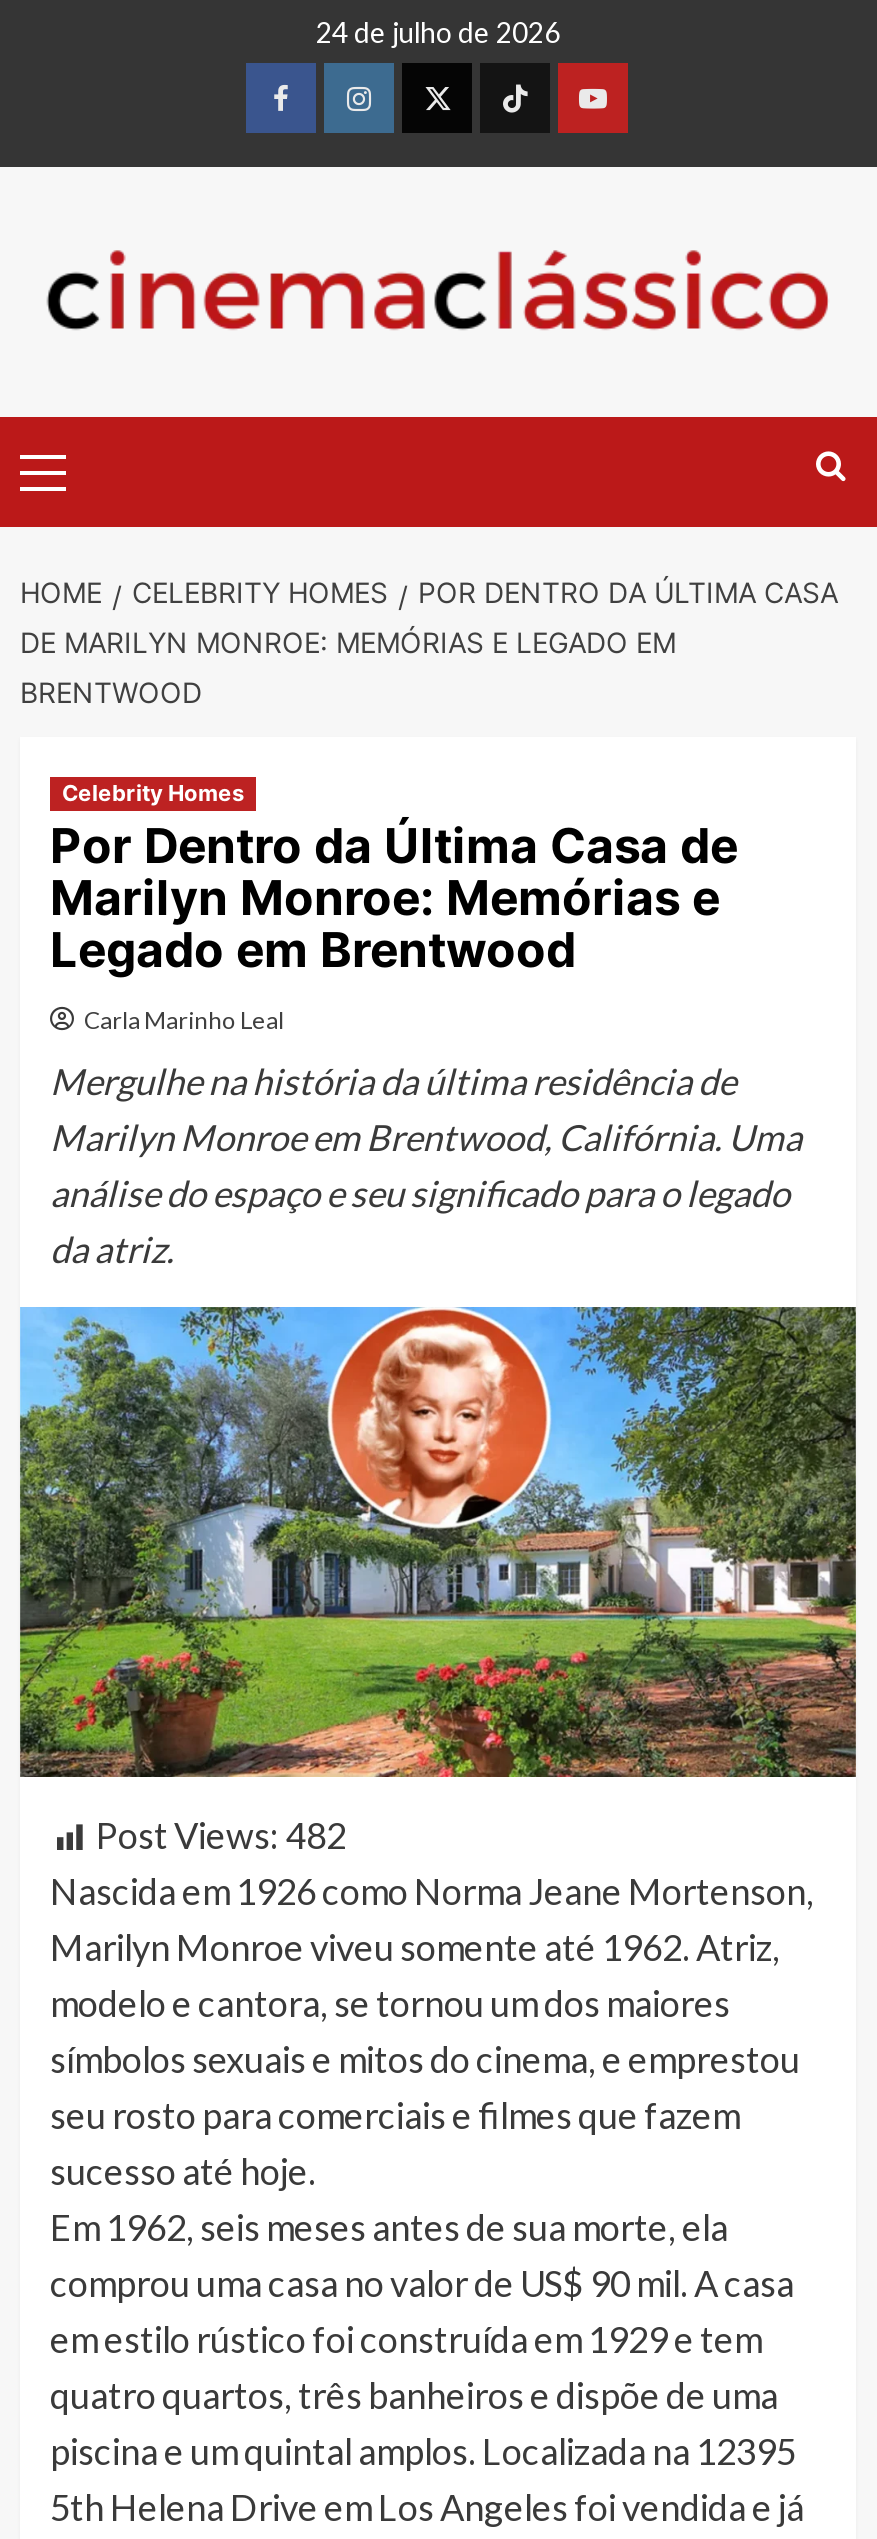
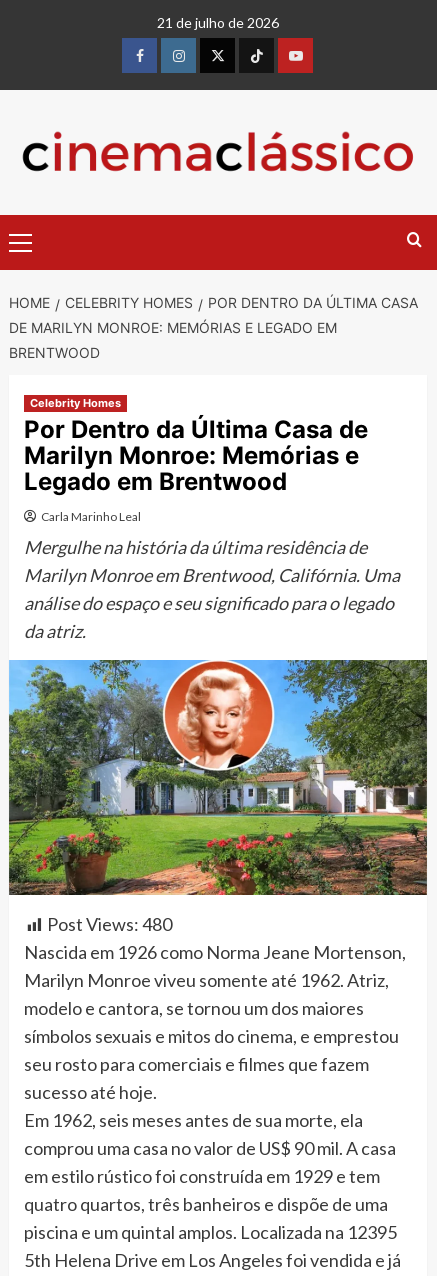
[316,15,560,49] 24 de julho de 2026 -> [157,14,279,31] 21 de julho de 2026
[96,1814,346,1858] Post Views: 482 -> [47,913,172,935] Post Views: 480

